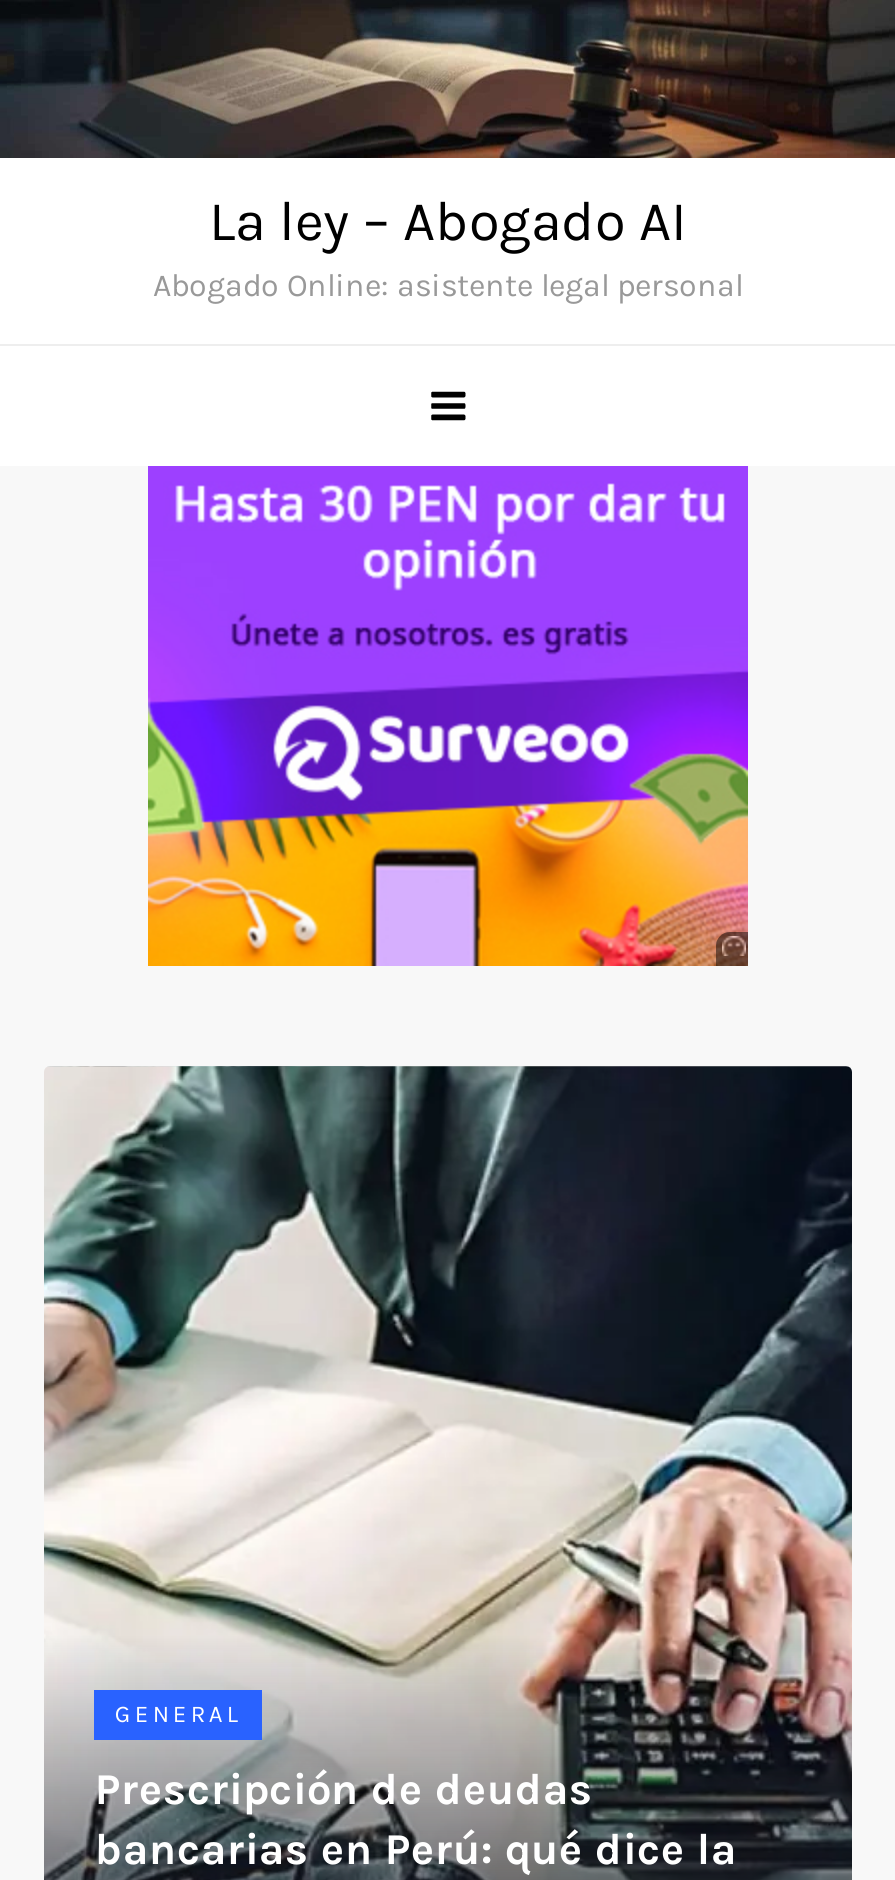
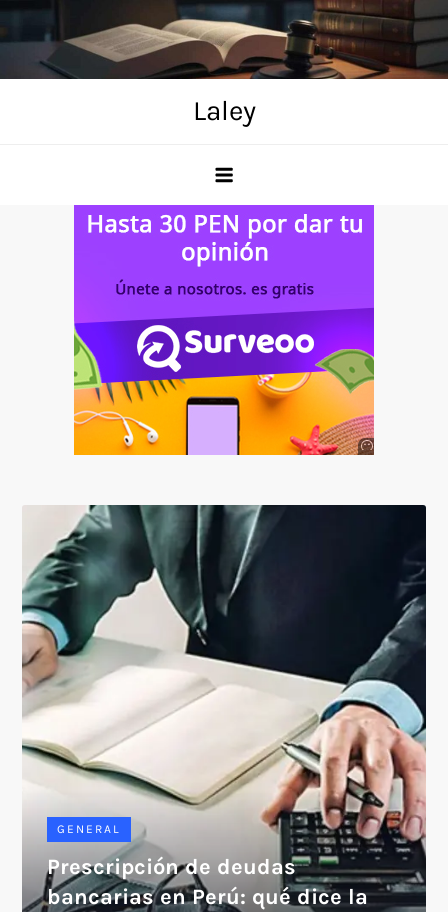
[153,187,743,303] La ley – Abogado AI | Abogado Online: asistente legal personal -> [192,94,255,127] Laley

